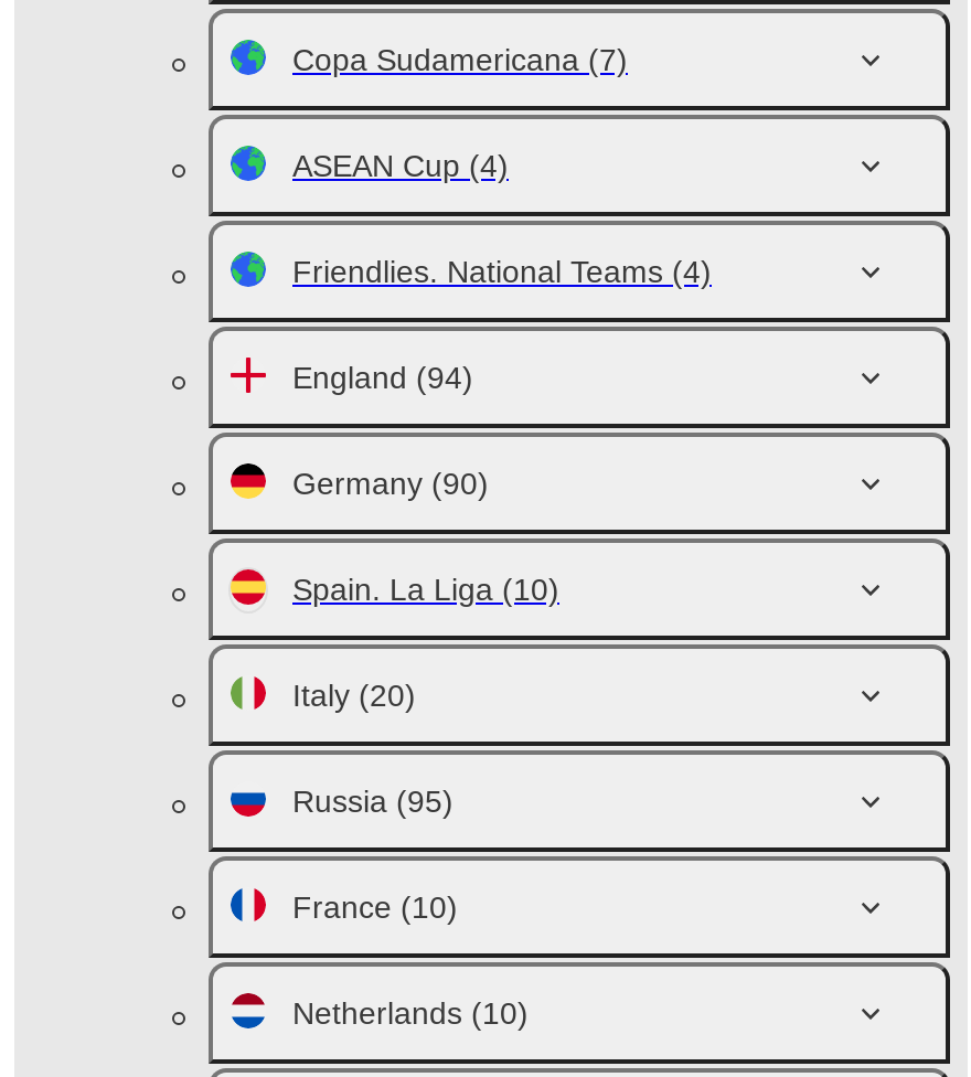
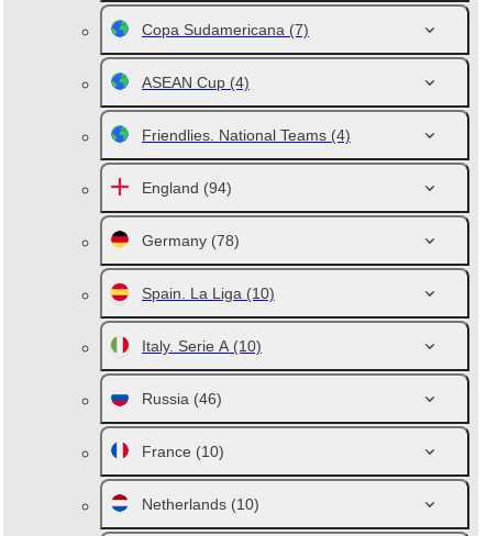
[292,466,489,501] Germany (90) -> [142,232,240,249] Germany (78)
[292,678,416,713] Italy (20) -> [142,337,262,355] Italy. Serie A (10)
[292,783,454,819] Russia (95) -> [142,390,222,407] Russia (46)

